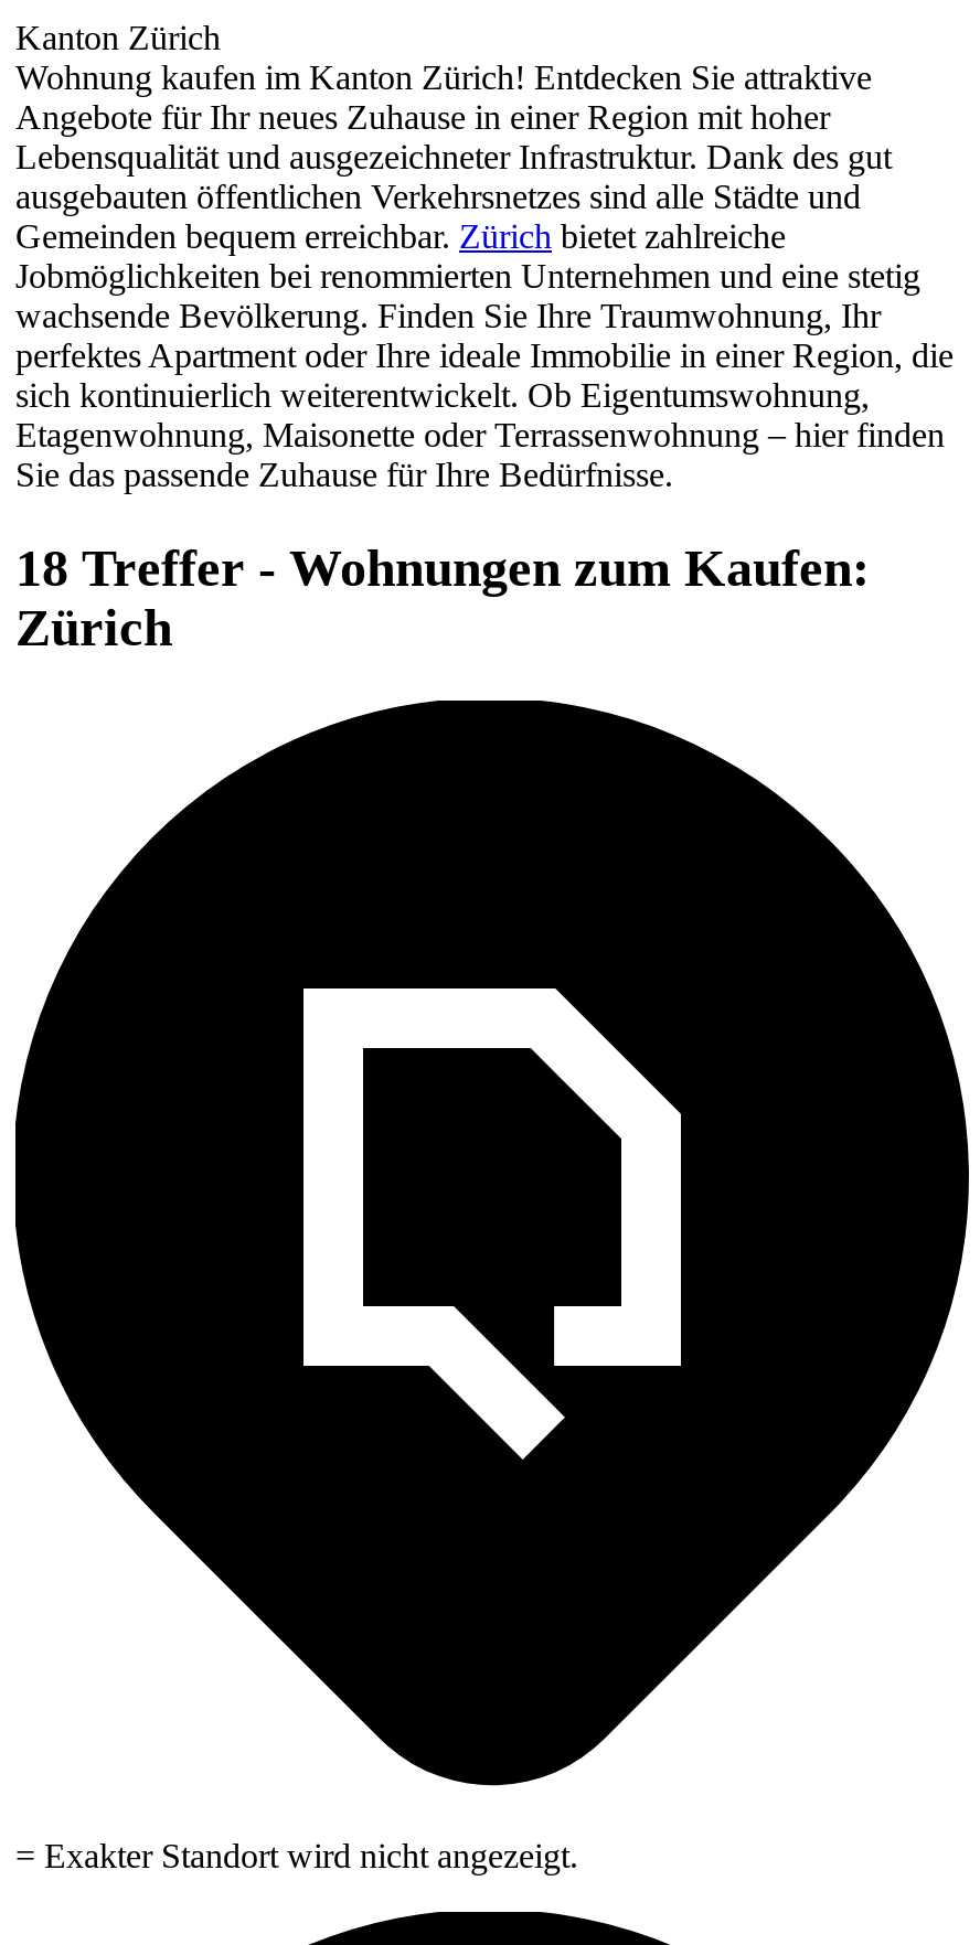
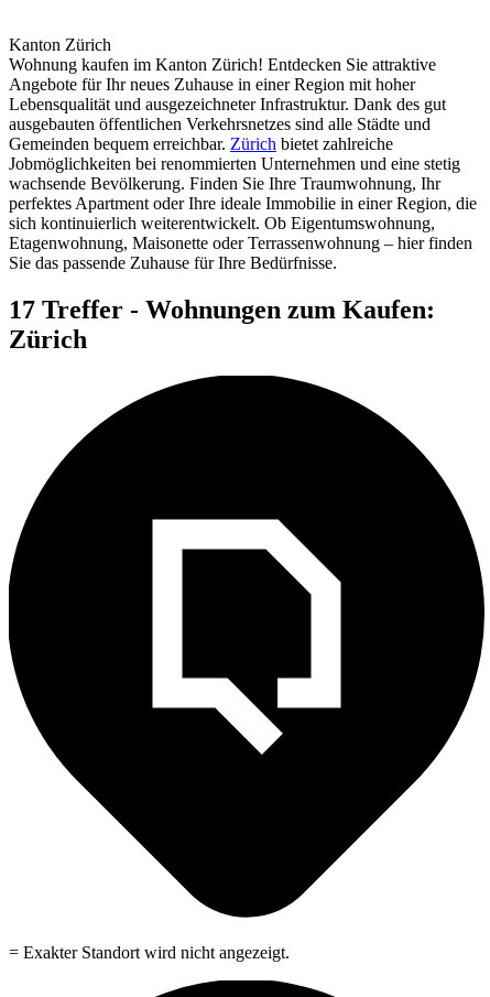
[15,539,870,596] 18 Treffer - Wohnungen zum Kaufen: -> [9,295,435,323] 17 Treffer - Wohnungen zum Kaufen:

